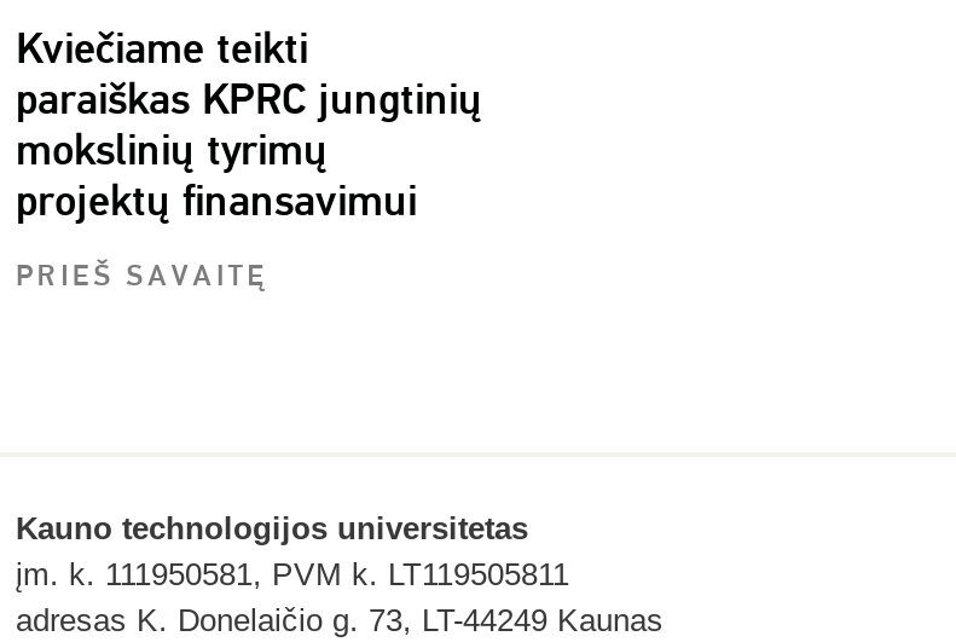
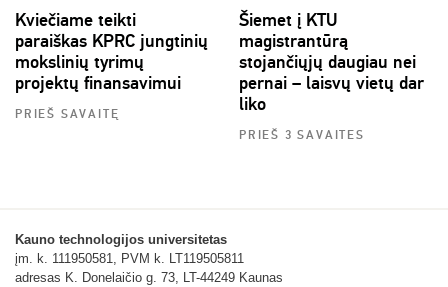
none -> [239,9,424,143] Šiemet į KTU | magistrantūrą | stojančiųjų daugiau nei | pernai – laisvų vietų dar | liko | PRIEŠ 3 SAVAITES

